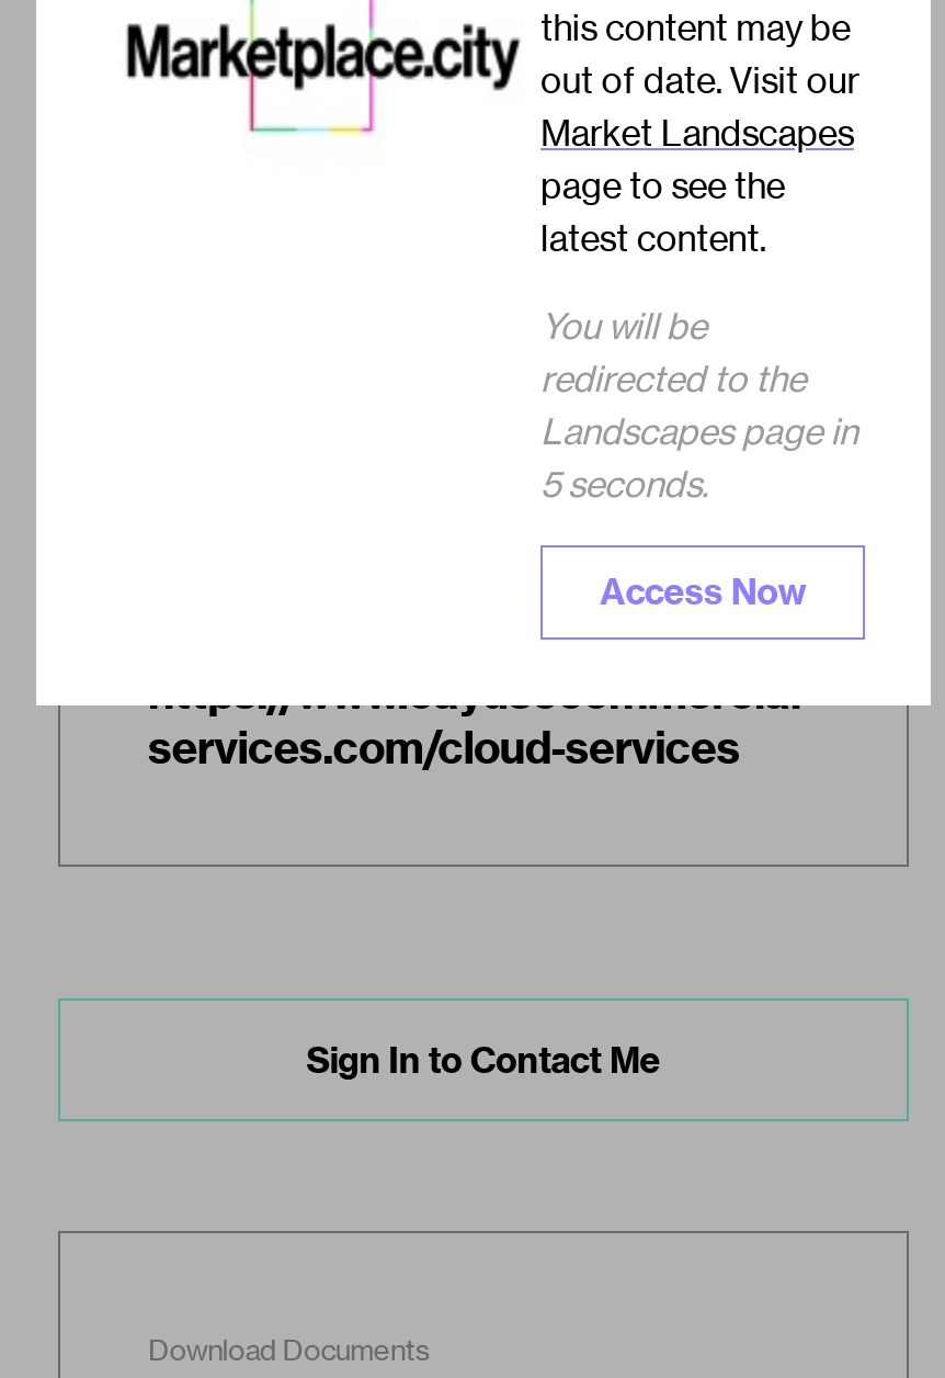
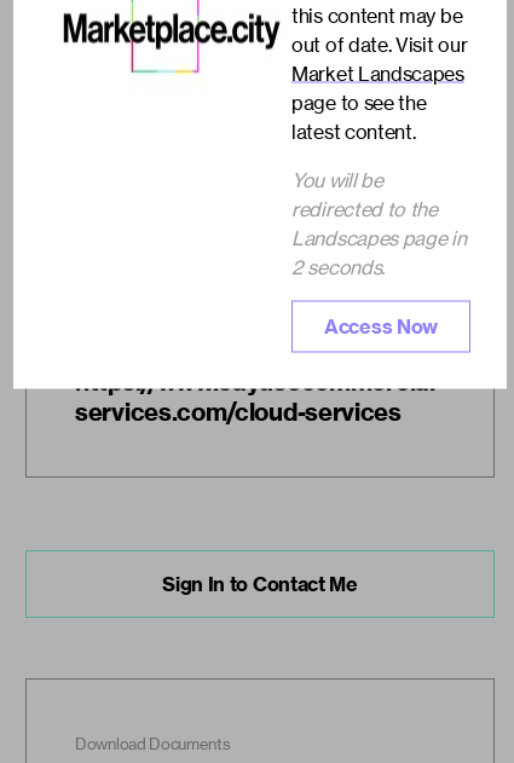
[540,461,707,505] 5seconds. -> [291,254,385,278] 2seconds.

